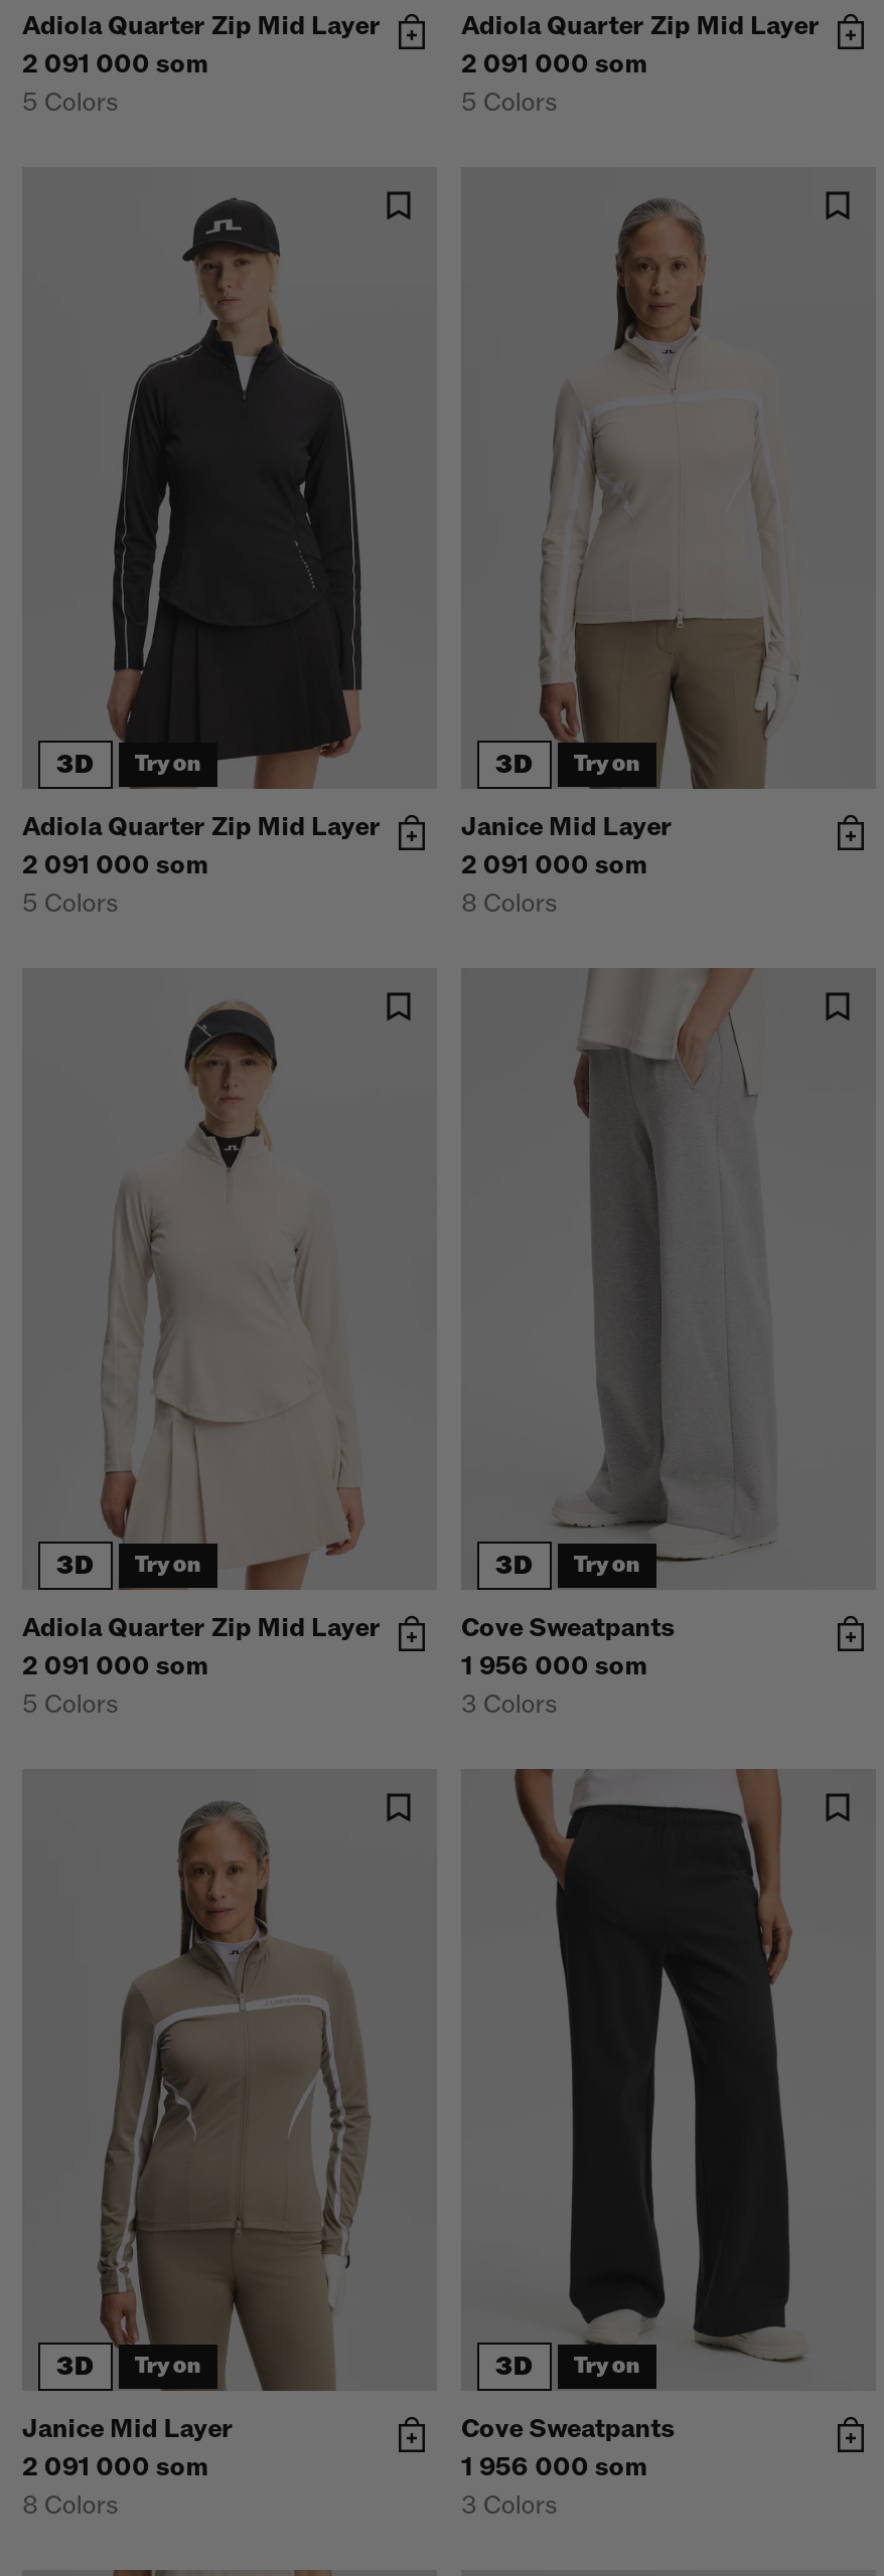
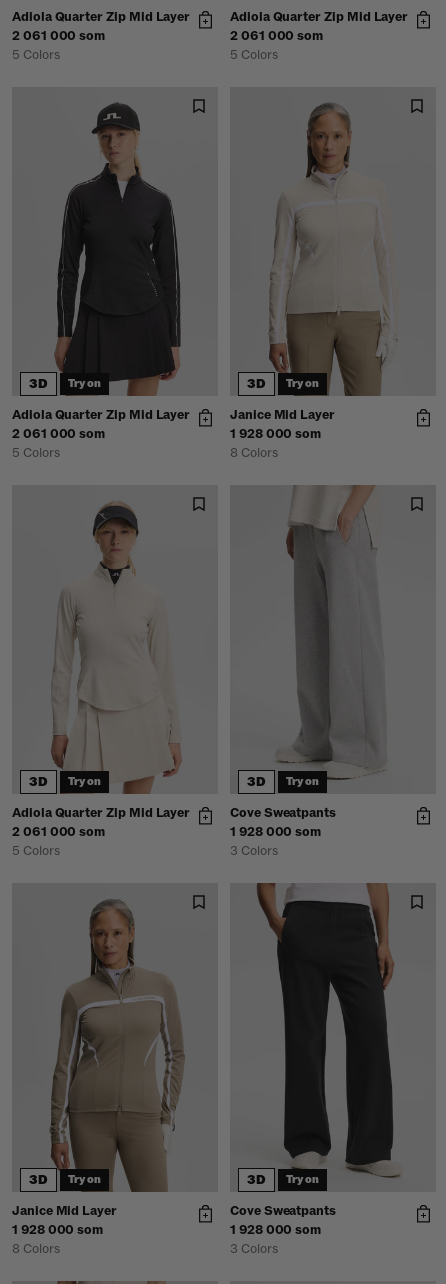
[22,46,208,83] 2 091 000 som -> [12,27,105,45] 2 061 000 som
[461,46,647,83] 2 091 000 som -> [230,27,323,45] 2 061 000 som
[22,847,208,883] 2 091 000 som -> [12,425,105,443] 2 061 000 som
[461,847,647,883] 2 091 000 som -> [230,425,321,443] 1 928 000 som
[22,1648,208,1684] 2 091 000 som -> [12,823,105,841] 2 061 000 som
[461,1648,647,1684] 1 956 000 som -> [230,823,321,841] 1 928 000 som
[22,2449,208,2485] 2 091 000 som -> [12,1221,103,1239] 1 928 000 som
[461,2449,647,2485] 1 956 000 som -> [230,1221,321,1239] 1 928 000 som

